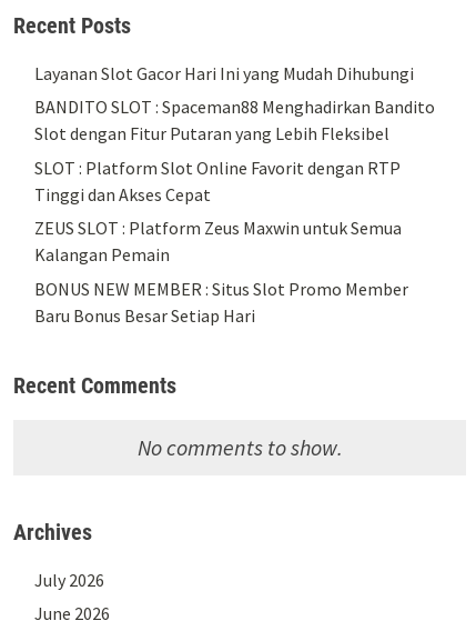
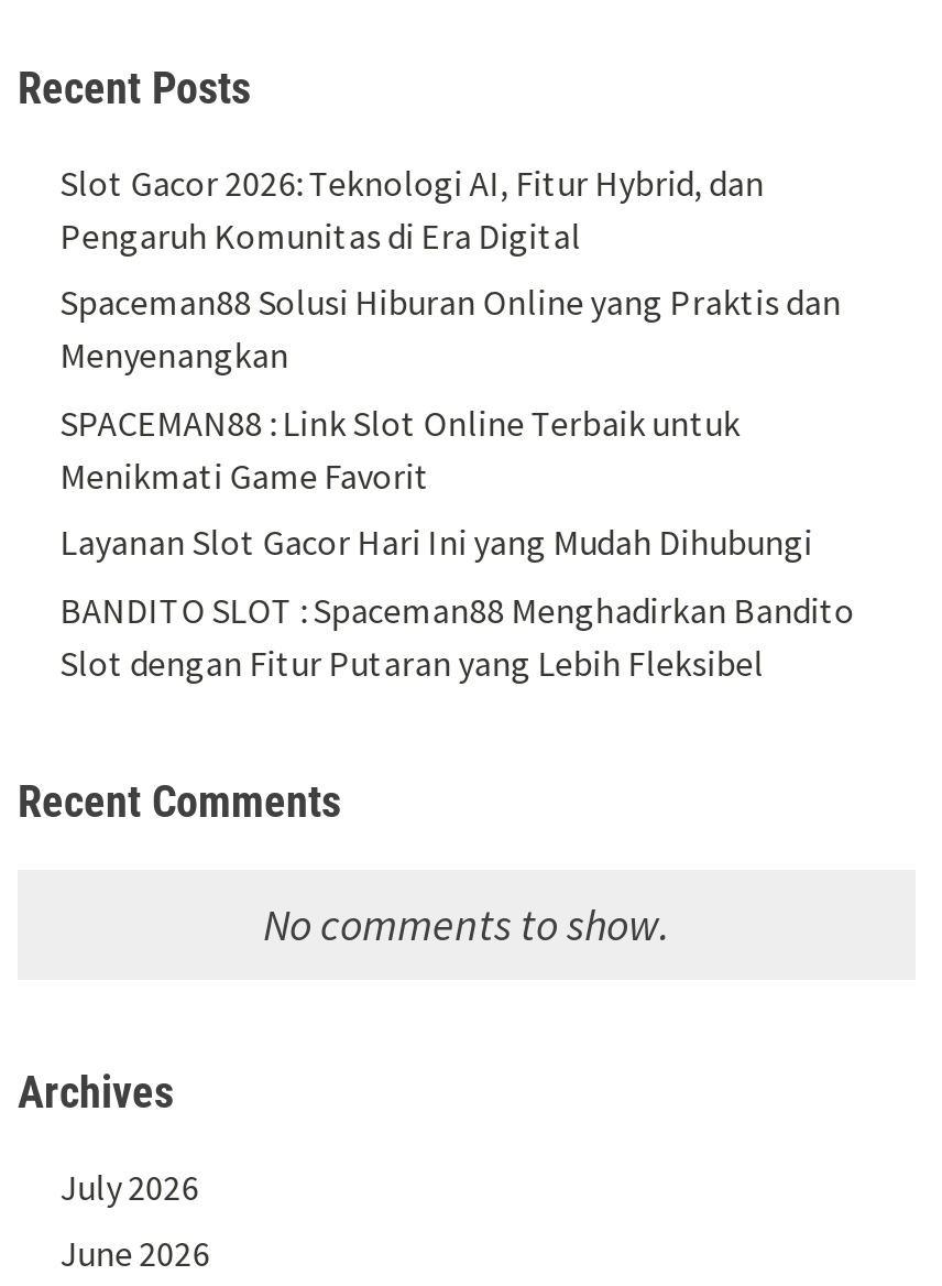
none -> [60,161,841,497] Slot Gacor 2026: Teknologi AI, Fitur Hybrid, dan | Pengaruh Komunitas di Era Digital | Spaceman88 Solusi Hiburan Online yang Praktis dan | Menyenangkan | SPACEMAN88 : Link Slot Online Terbaik untuk | Menikmati Game Favorit
moved [35,62,435,145] -> [60,520,854,684]: Layanan Slot Gacor Hari Ini yang Mudah Dihubungi | BANDITO SLOT : Spaceman88 Menghadirkan Bandito | Slot dengan Fitur Putaran yang Lebih Fleksibel
[35,156,409,326] SLOT : Platform Slot Online Favorit dengan RTP | Tinggi dan Akses Cepat | ZEUS SLOT : Platform Zeus Maxwin untuk Semua | Kalangan Pemain | BONUS NEW MEMBER : Situs Slot Promo Member | Baru Bonus Besar Setiap Hari -> none

